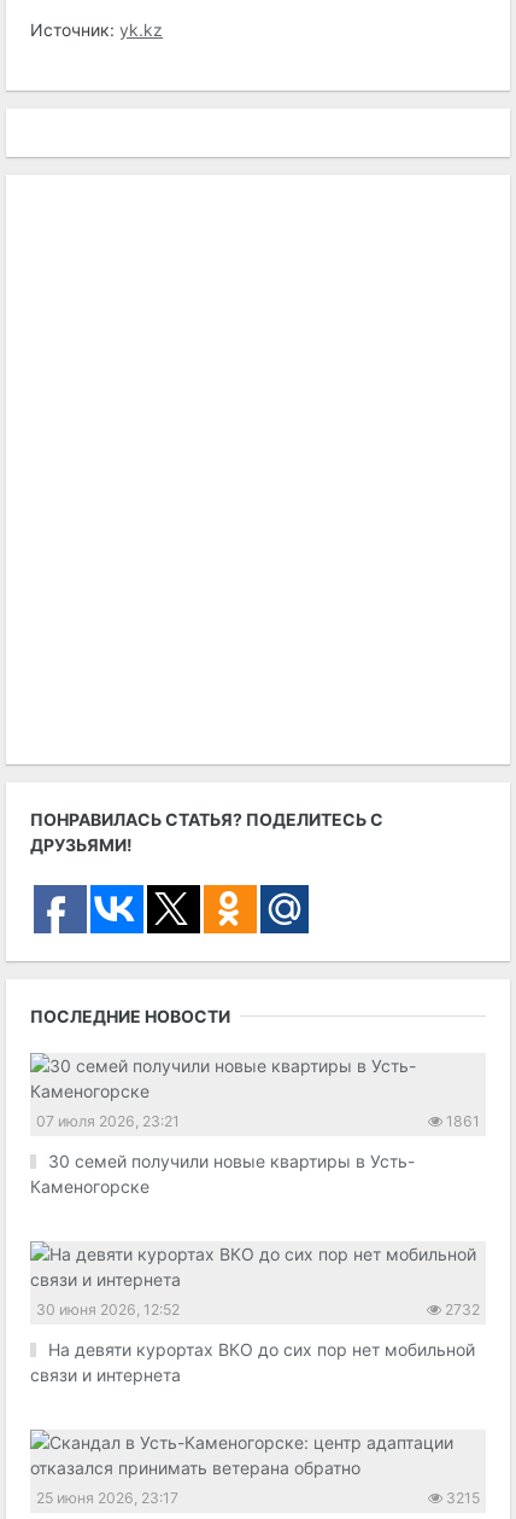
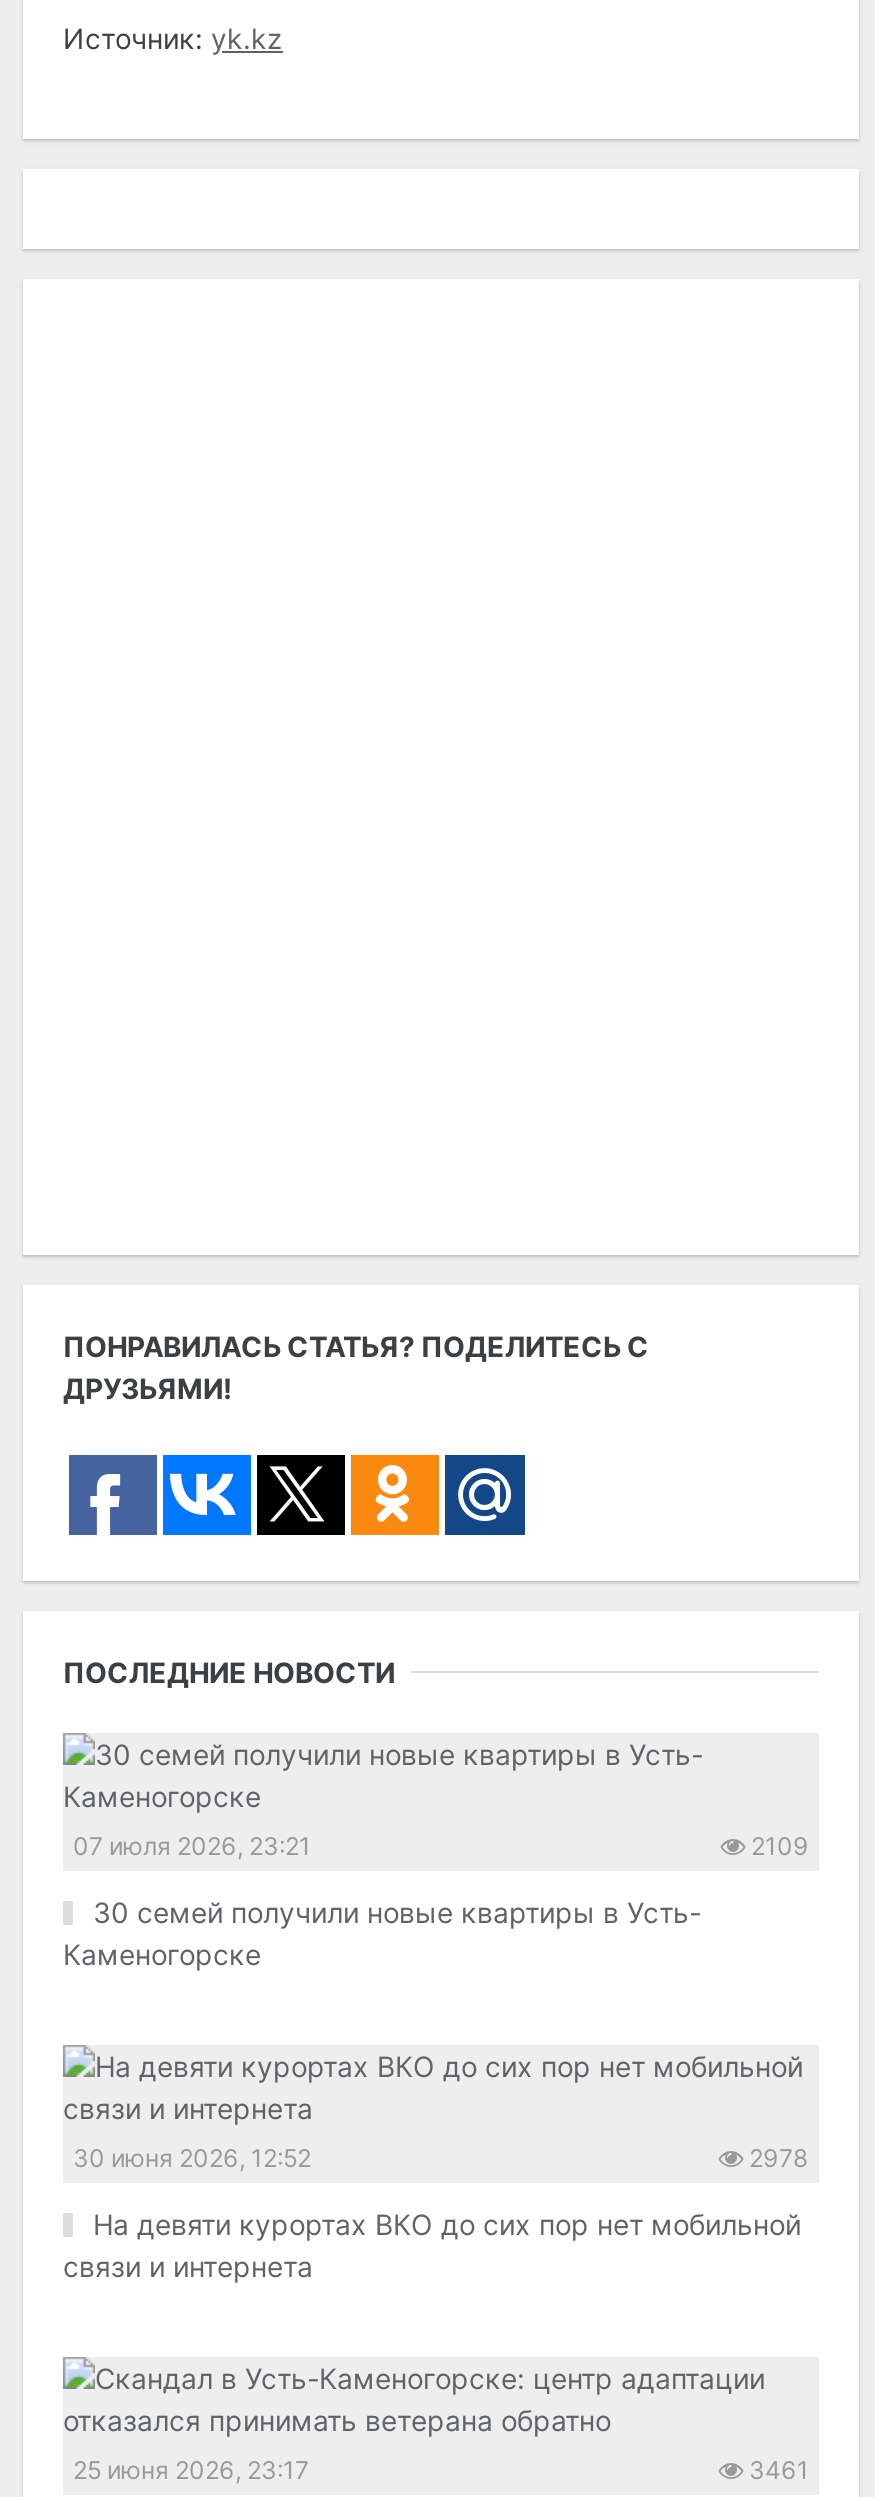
[442,1112,480,1130] 1861 -> [745,1831,809,1861] 2109
[441,1301,480,1319] 2732 -> [743,2143,809,2173] 2978
[442,1489,480,1507] 3215 -> [743,2455,809,2485] 3461

